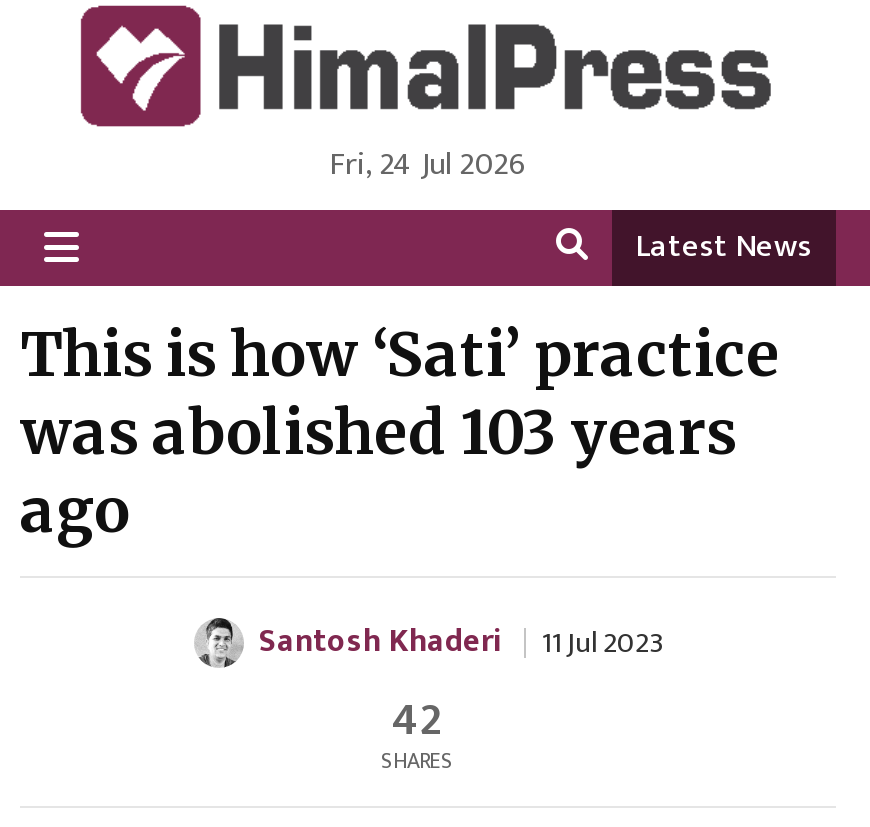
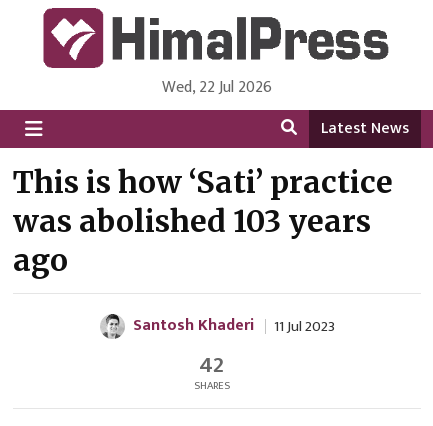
[329,139,527,193] Fri, 24 Jul 2026 -> [162,74,272,101] Wed, 22 Jul 2026

